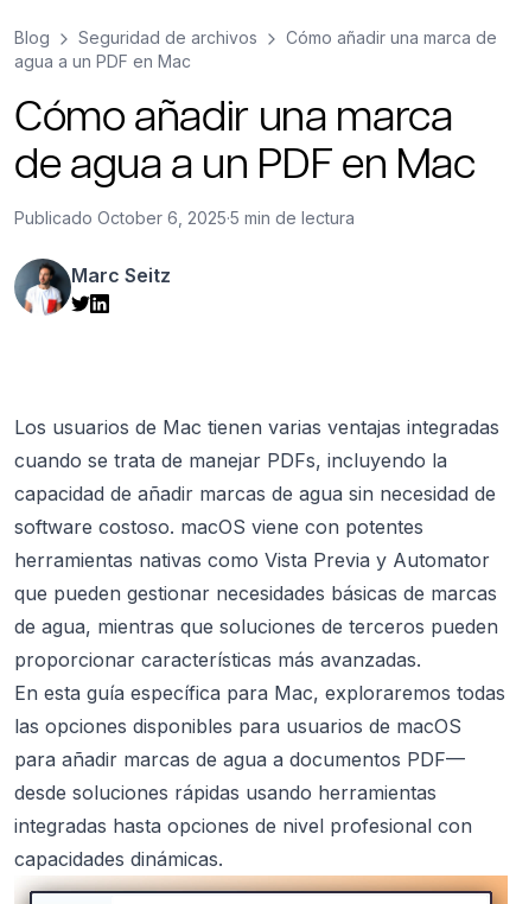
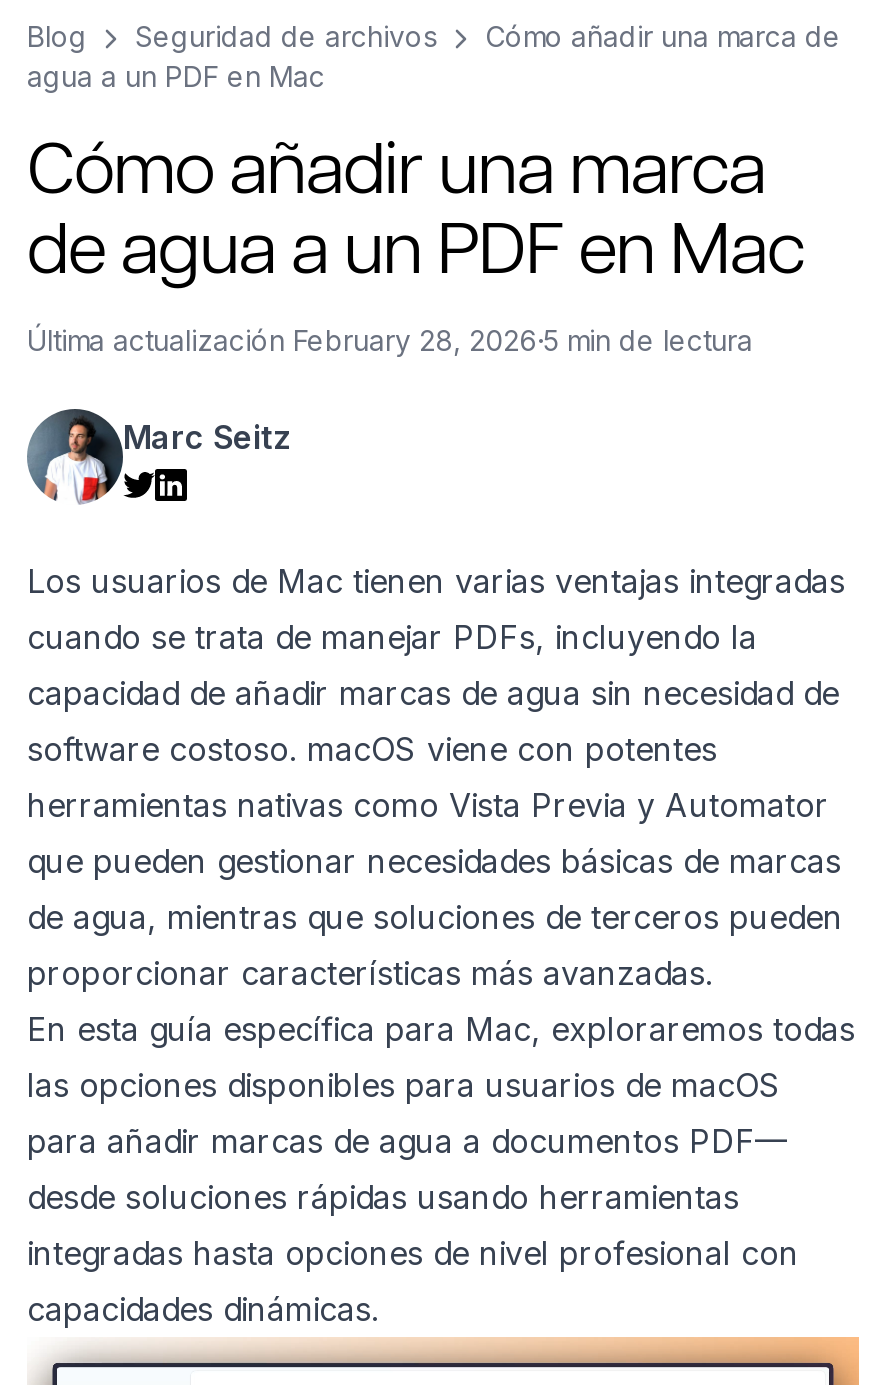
[14,208,355,228] Publicado October 6, 2025·5 min de lectura -> [27,323,753,357] Última actualización February 28, 2026·5 min de lectura

